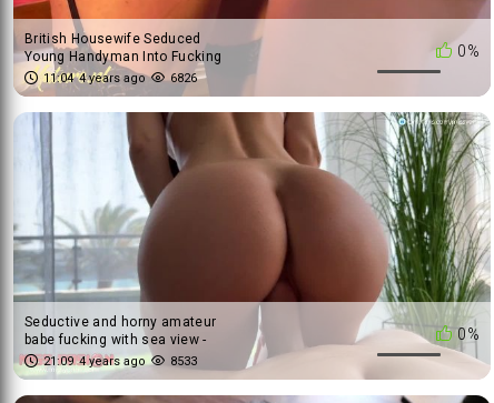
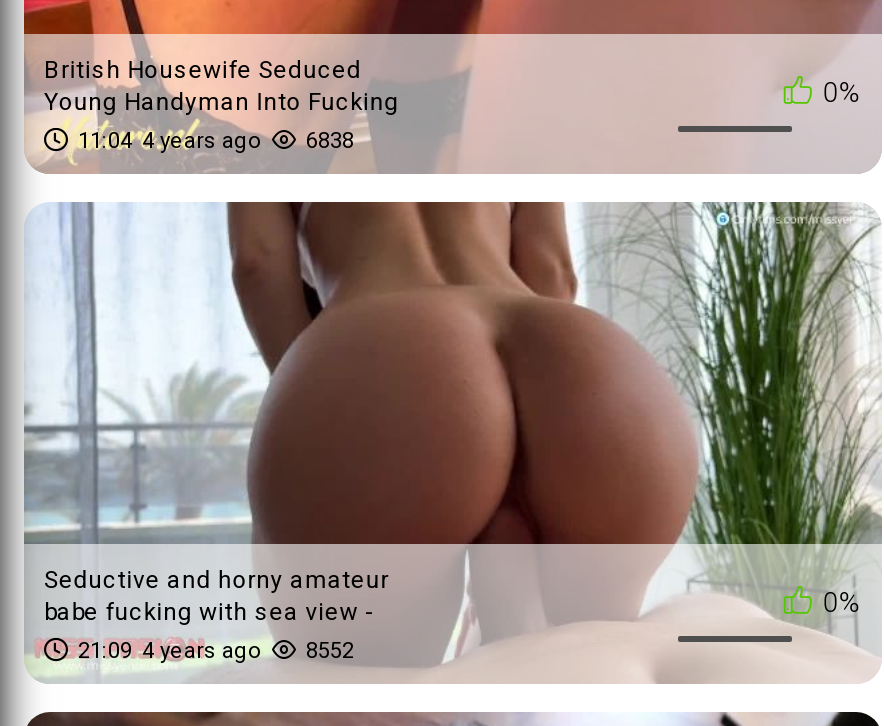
[170,71,197,85] 6826 -> [306,127,354,153] 6838
[170,354,197,368] 8533 -> [306,638,354,664] 8552

